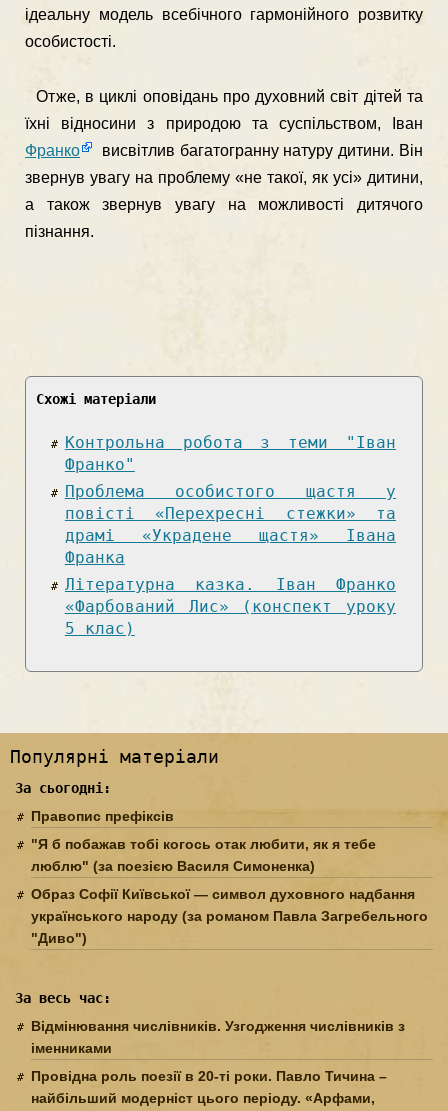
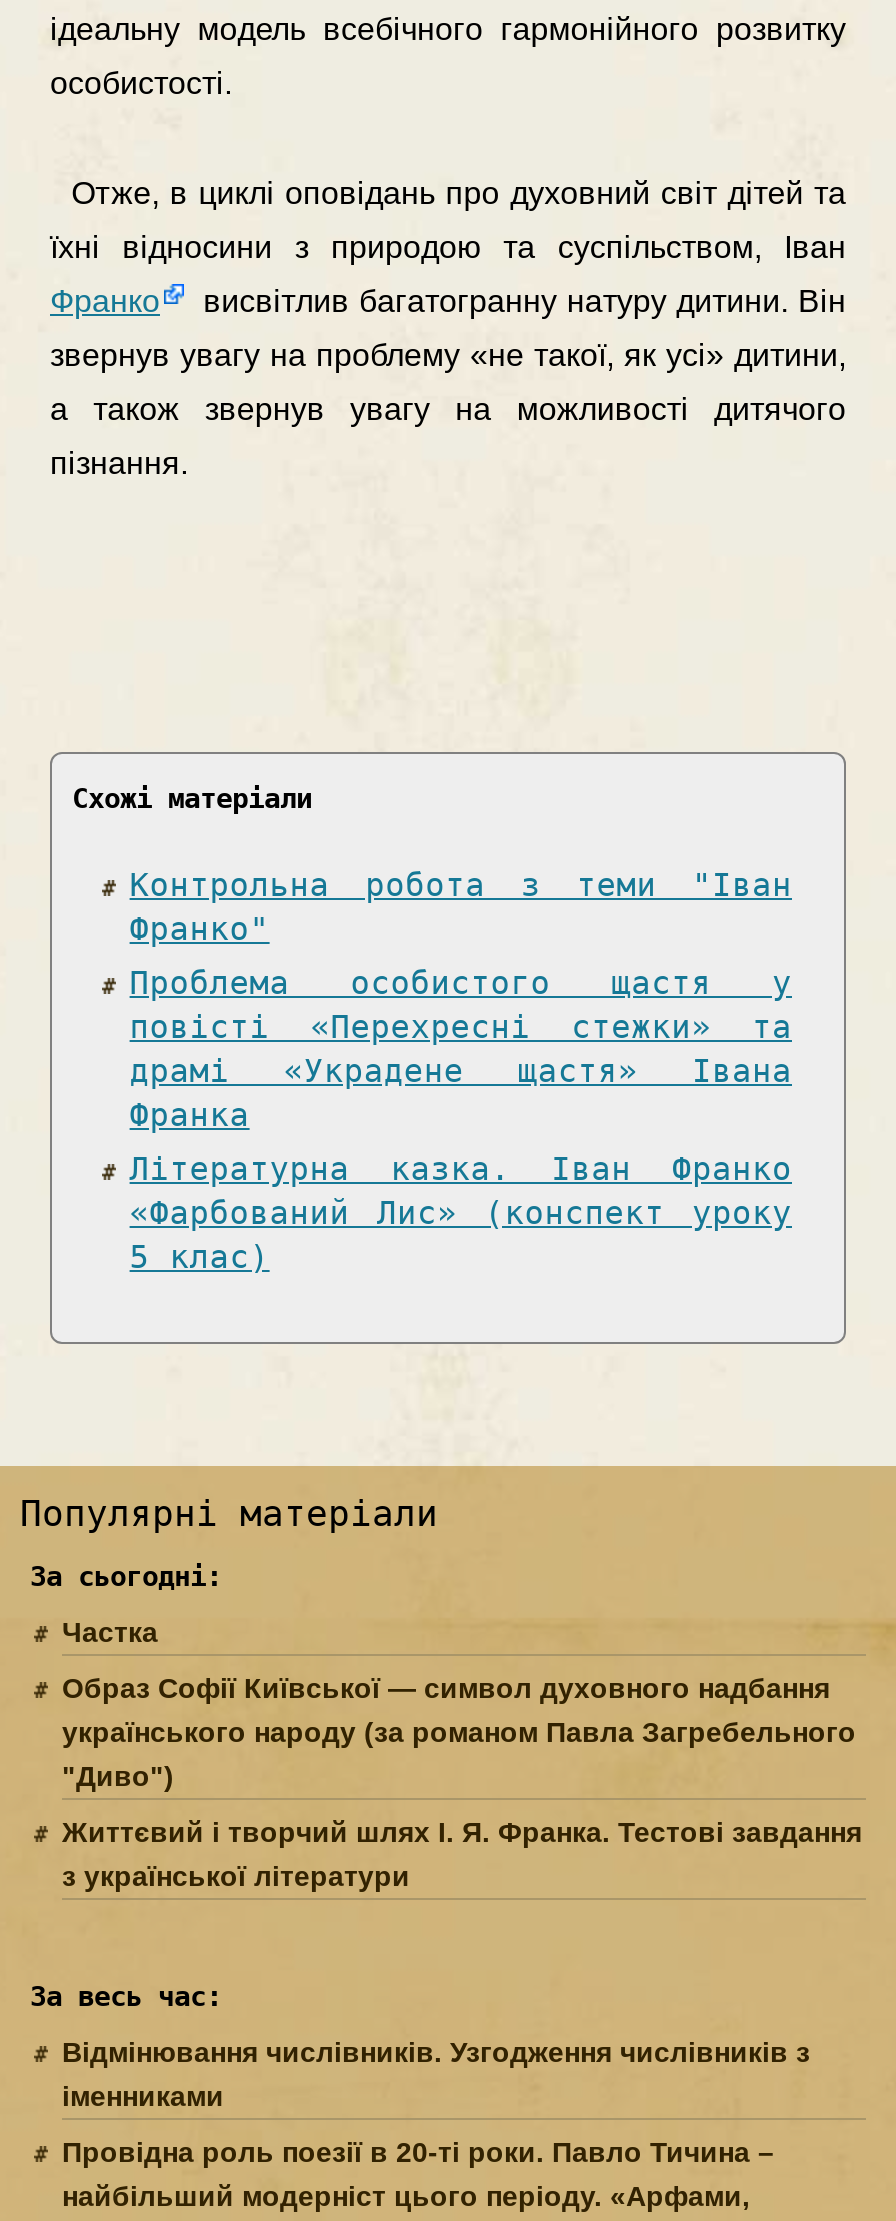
[31,808,376,874] Правопис префіксів | "Я б побажав тобі когось отак любити, як я тебе | люблю" (за поезією Василя Симоненка) -> [62,1616,158,1648] Частка
moved [31,886,428,946] -> [62,1672,856,1792]: Образ Софії Київської — символ духовного надбання | українського народу (за романом Павла Загребельного | "Диво")
none -> [62,1816,862,1892] Життєвий і творчий шлях І. Я. Франка. Тестові завдання | з української літератури

